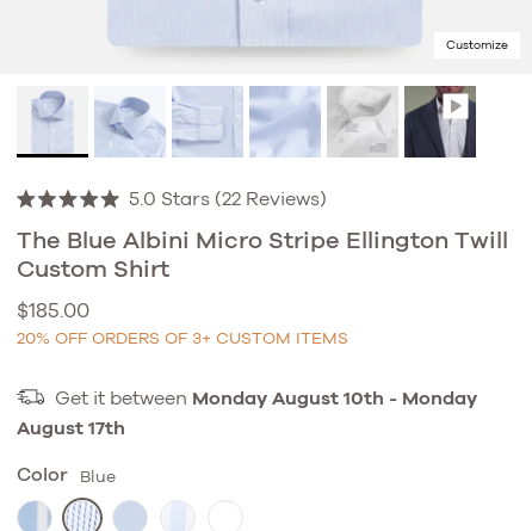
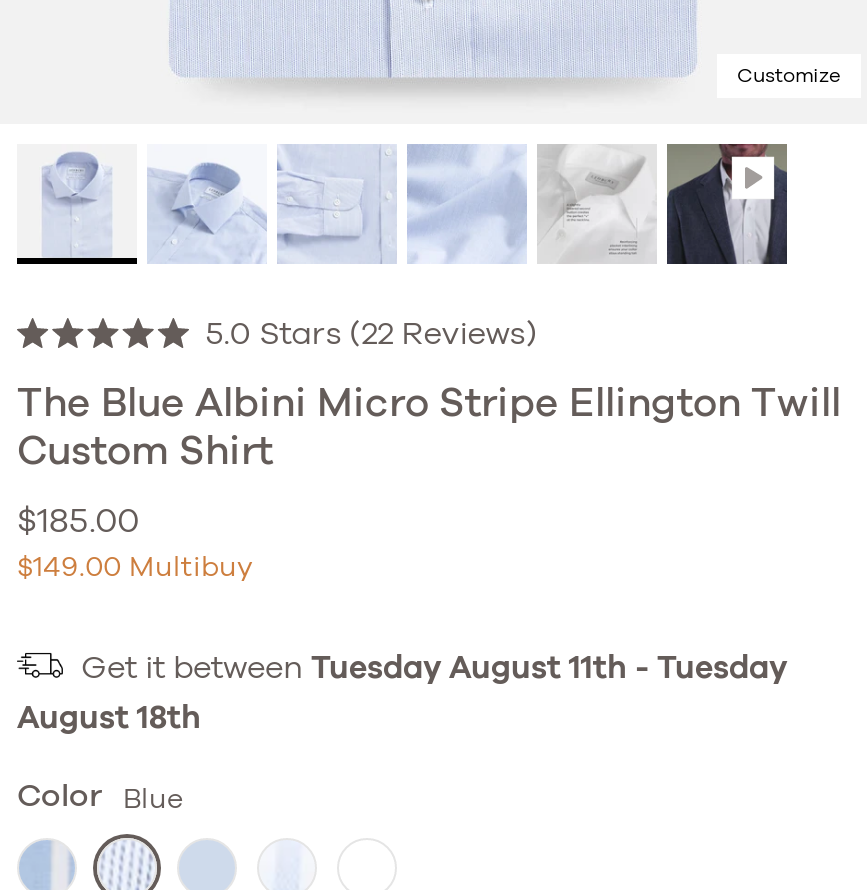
[17,328,348,347] 20% OFF ORDERS OF 3+ CUSTOM ITEMS -> [17,549,253,581] $149.00 Multibuy
[17,386,477,439] Get it between Monday August 10th - Monday | August 17th -> [17,647,787,735] Get it between Tuesday August 11th - Tuesday | August 18th

